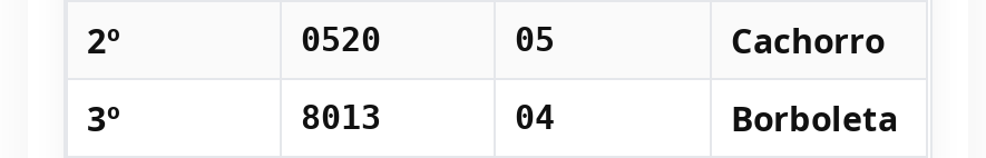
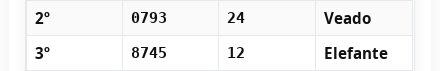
[301,18,884,62] 0520 | 05 | Cachorro -> [131,8,371,28] 0793 | 24 | Veado
[301,96,898,140] 8013 | 04 | Borboleta -> [131,43,388,63] 8745 | 12 | Elefante

